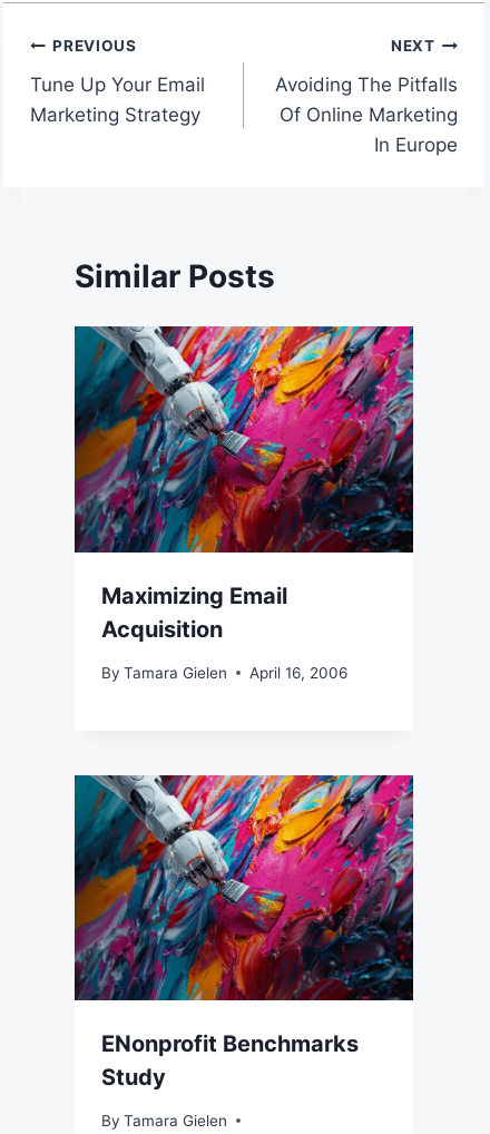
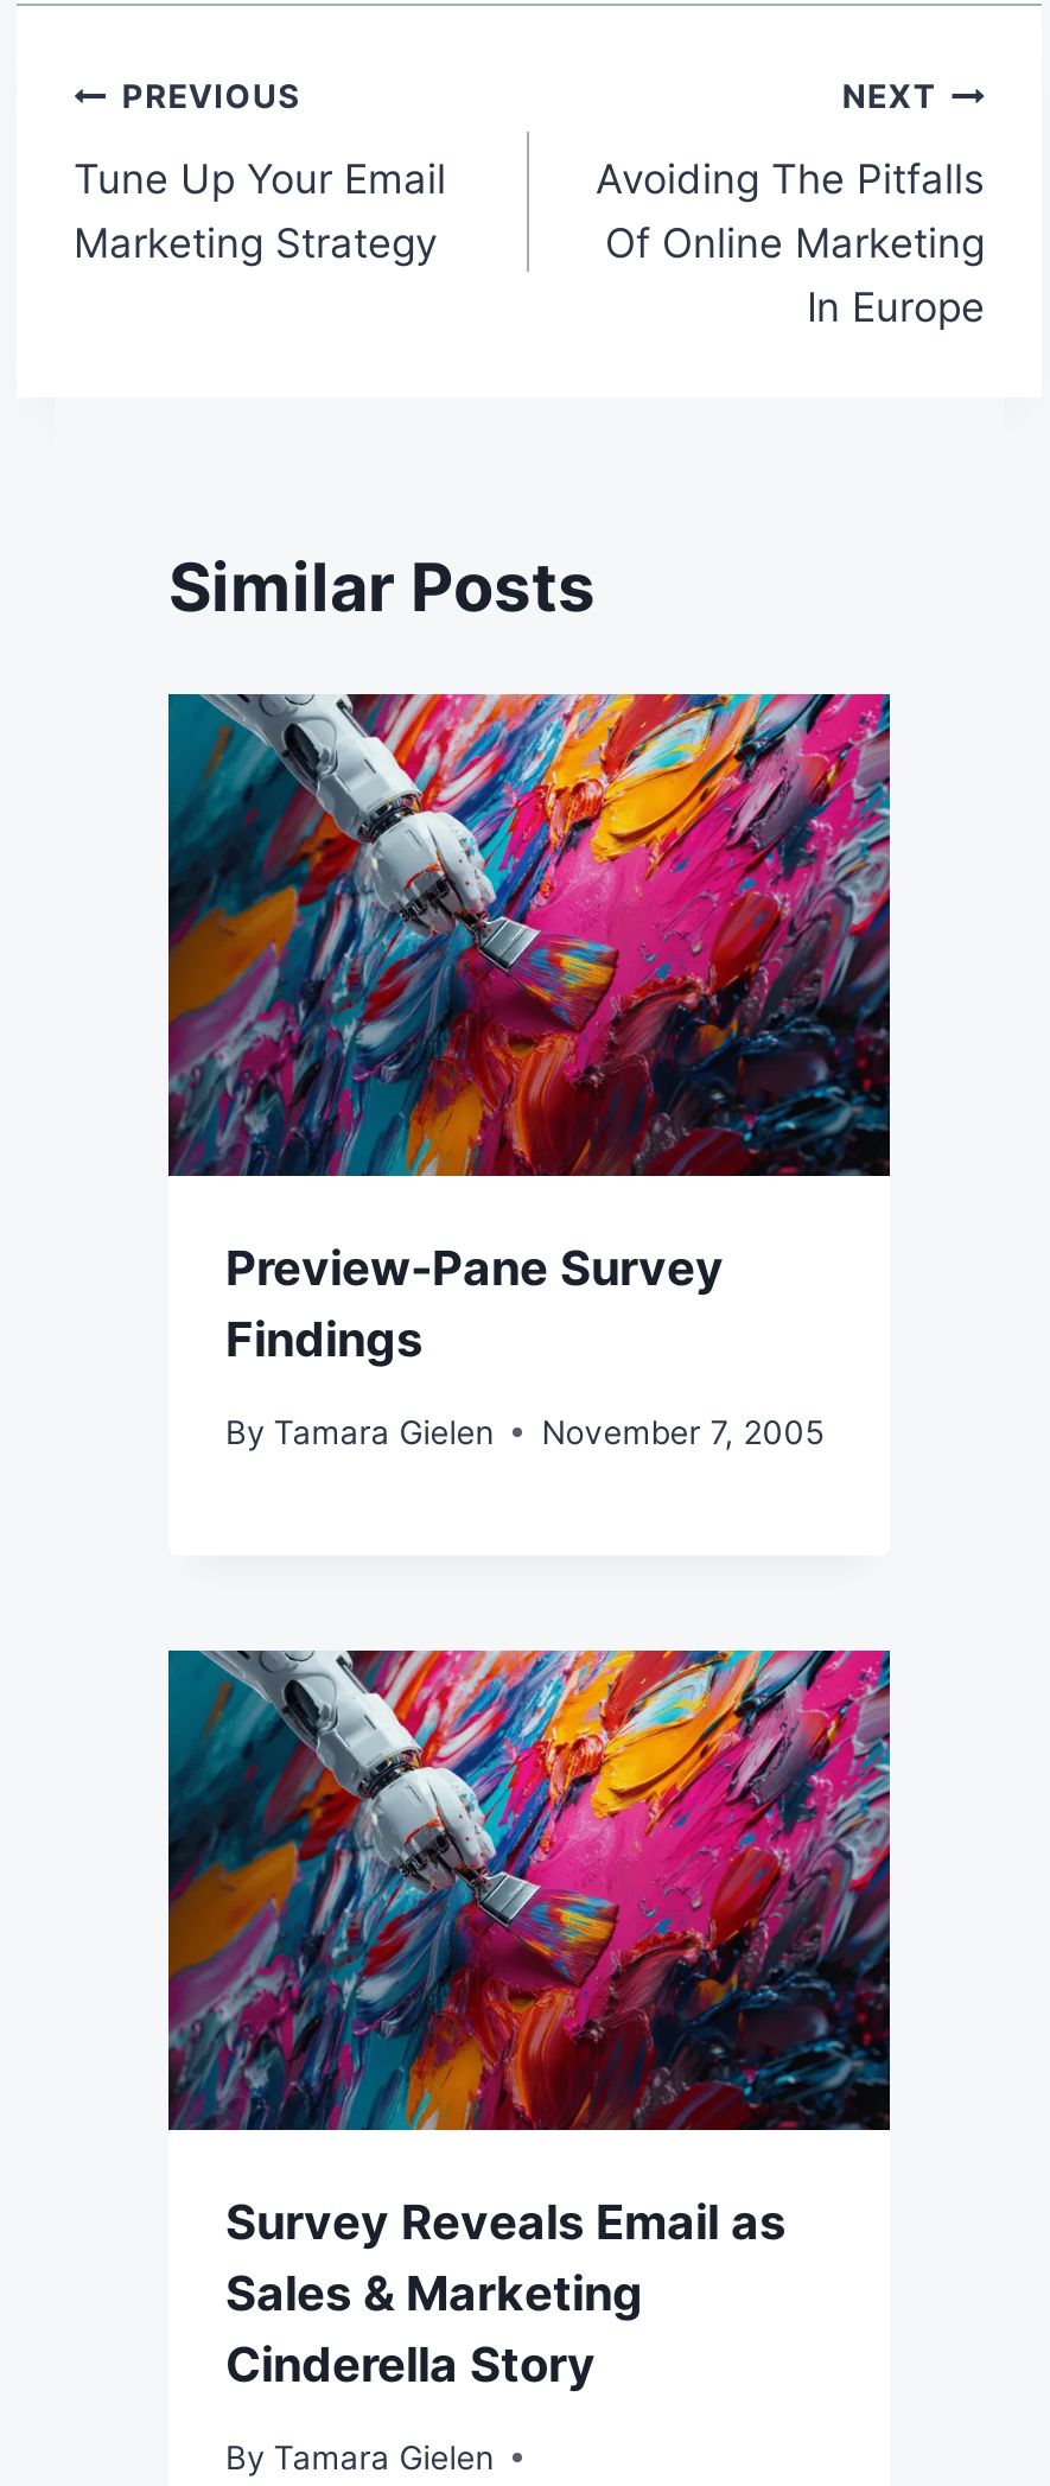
[101,583,287,643] Maximizing Email | Acquisition -> [225,1240,724,1368] Preview-Pane Survey | Findings
[101,663,348,681] By Tamara Gielen April 16, 2006 -> [225,1412,824,1450] By Tamara Gielen November 7, 2005
[101,1031,359,1091] ENonprofit Benchmarks | Study -> [225,2195,785,2394] Survey Reveals Email as | Sales & Marketing | Cinderella Story

